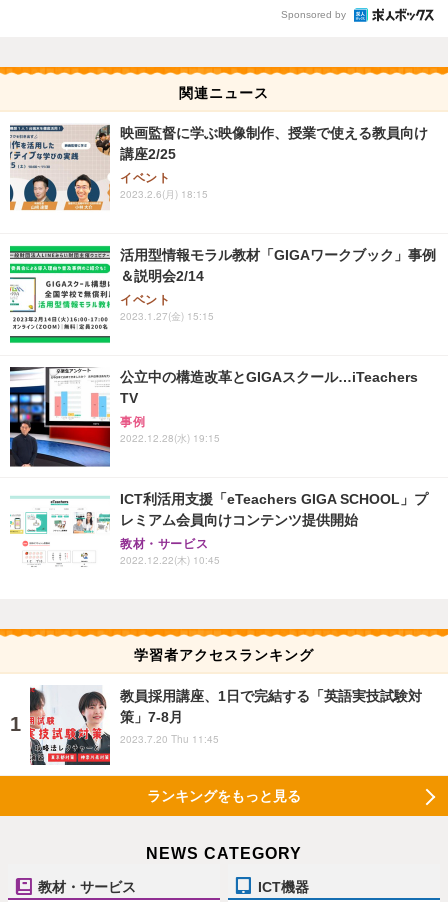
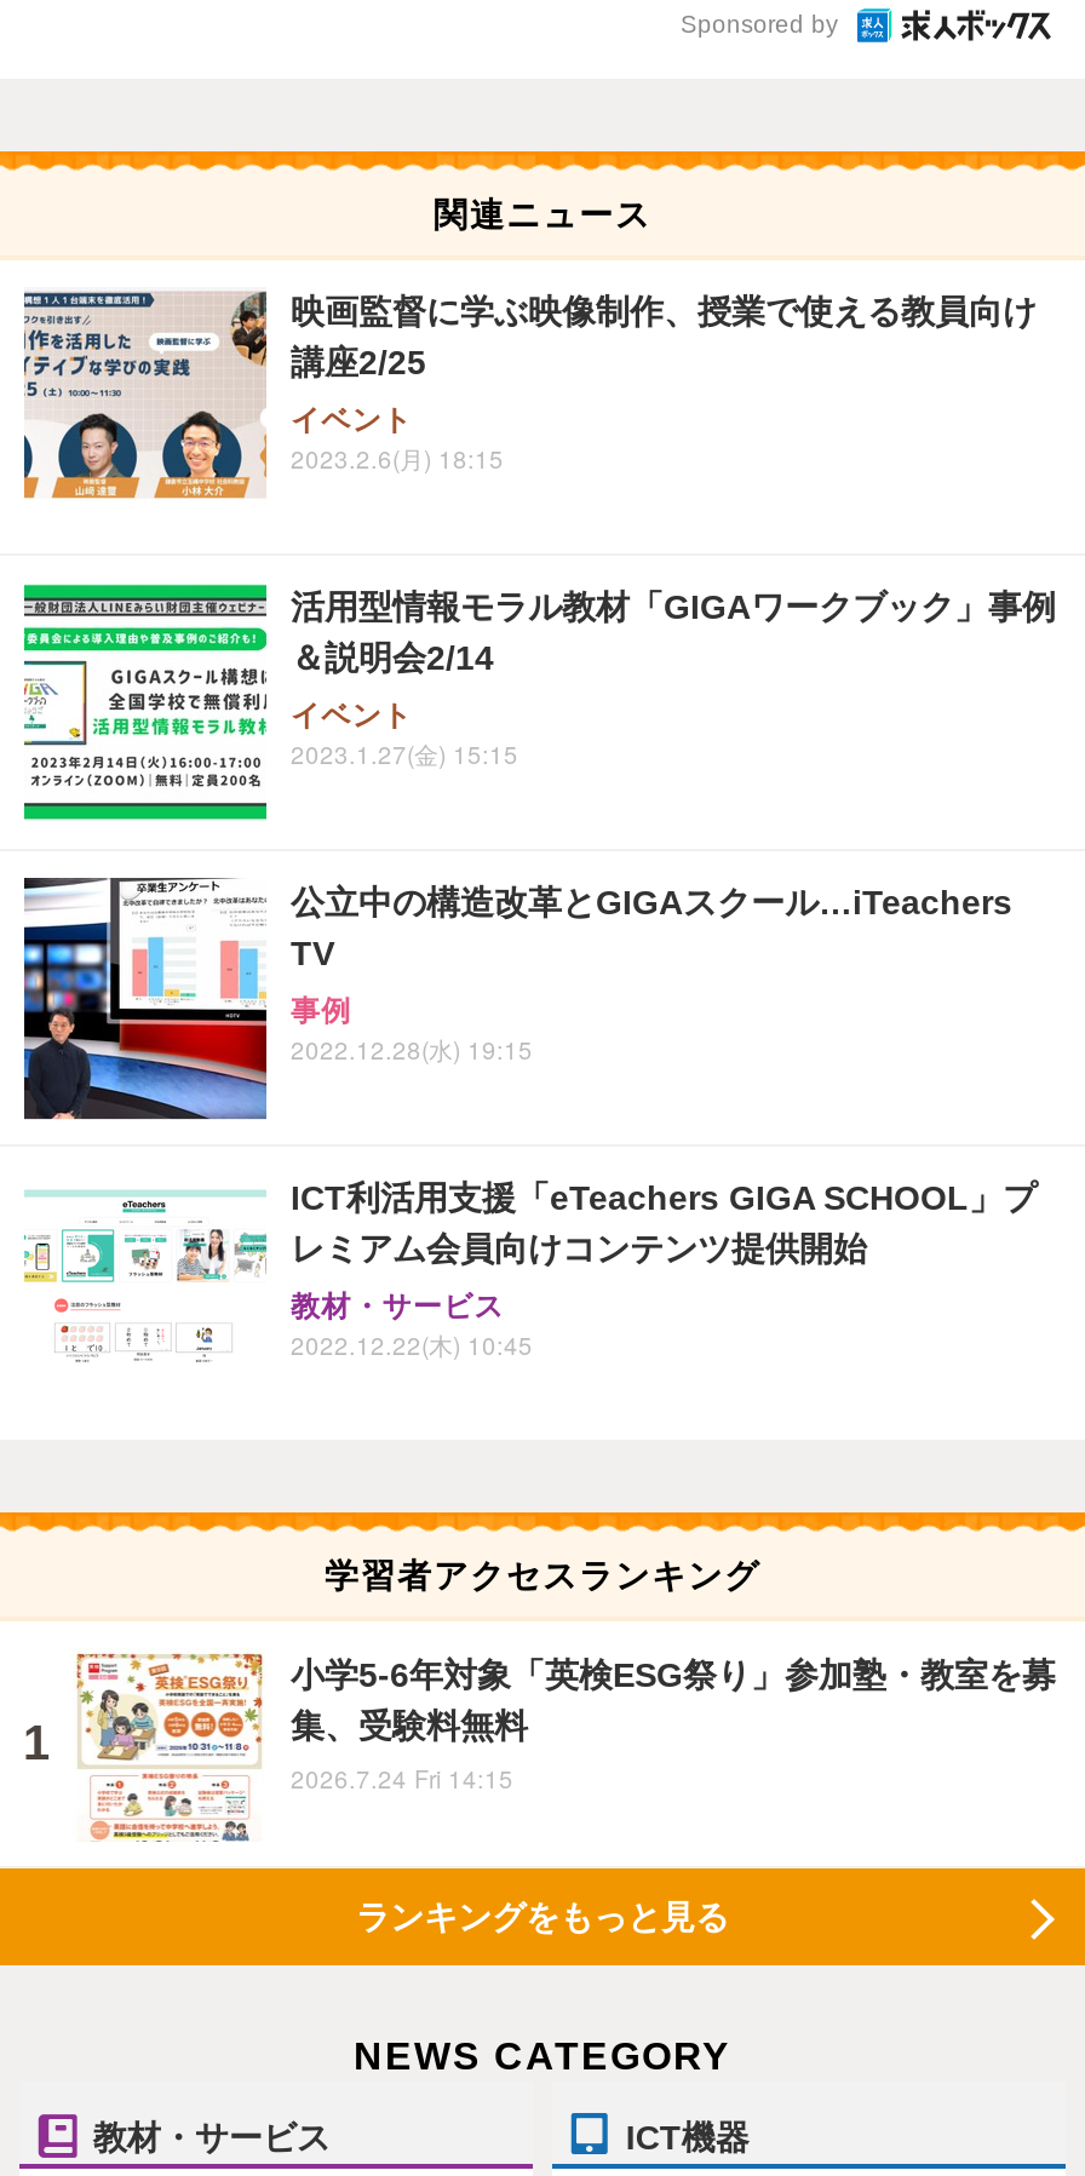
[29,687,422,766] [image] | 教員採用講座、1日で完結する「英語実技試験対 -> [73,1650,1056,1842] [image] | 小学5-6年対象「英検ESG祭り」参加塾・教室を募
[120,709,183,723] 策」7-8月 -> [291,1706,528,1740] 集、受験料無料
[120,732,219,746] 2023.7.20 Thu 11:45 -> [291,1762,513,1796] 2026.7.24 Fri 14:15

